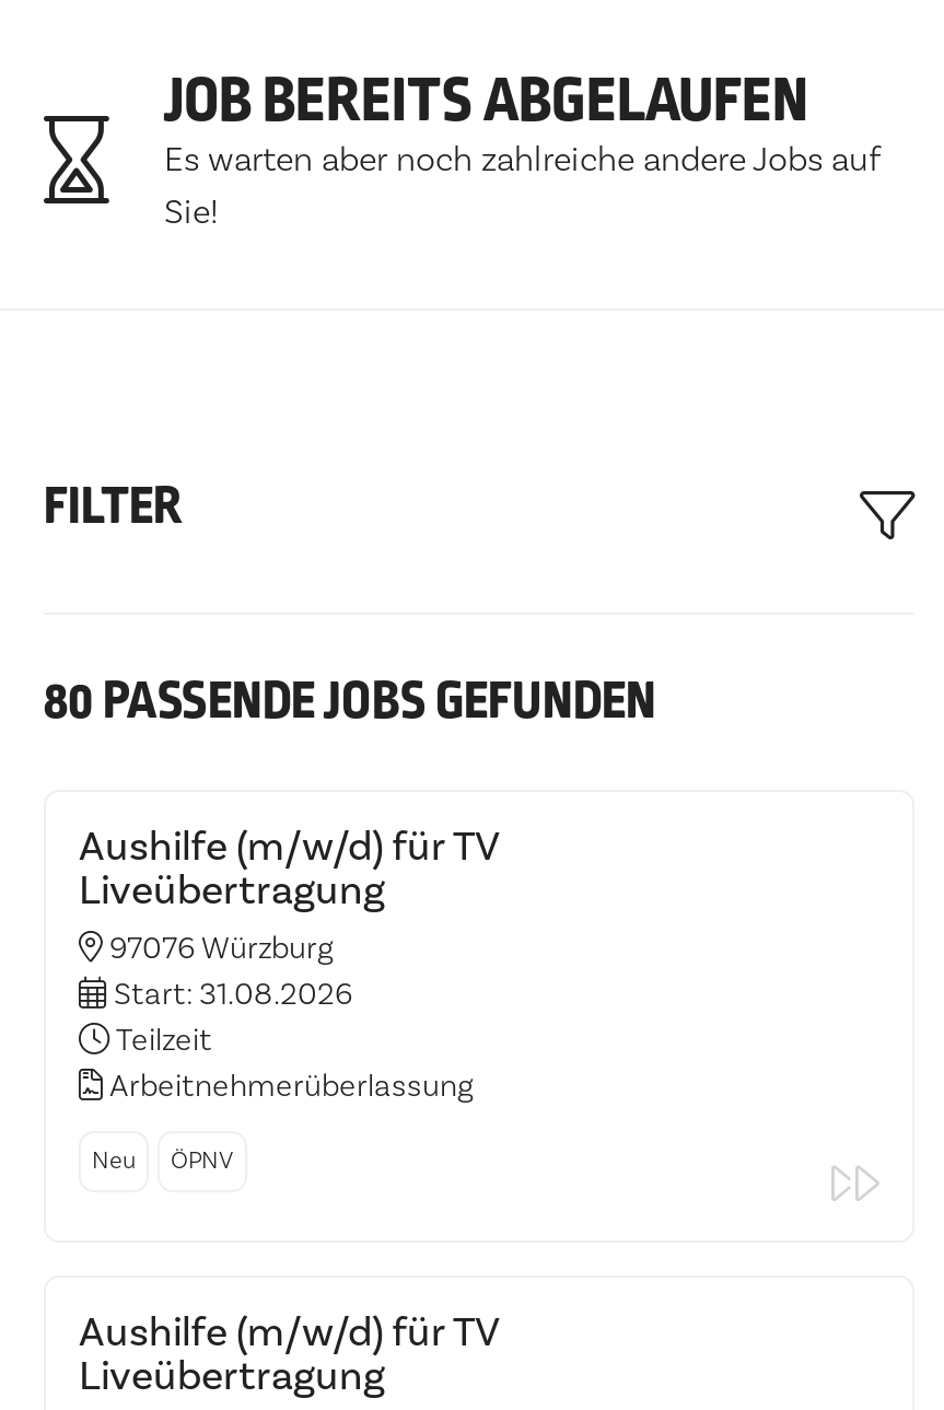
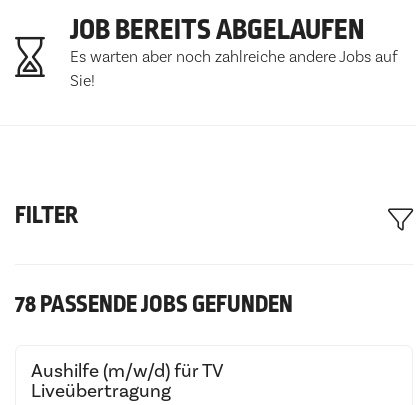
[44,665,656,1177] 80 PASSENDE JOBS GEFUNDEN | Aushilfe (m/w/d) für TV | Liveübertragung | 97076 Würzburg | Start: 31.08.2026 | Teilzeit | Arbeitnehmerüberlassung | Neu | ÖPNV -> [15,288,293,321] 78PASSENDE JOBS GEFUNDEN

